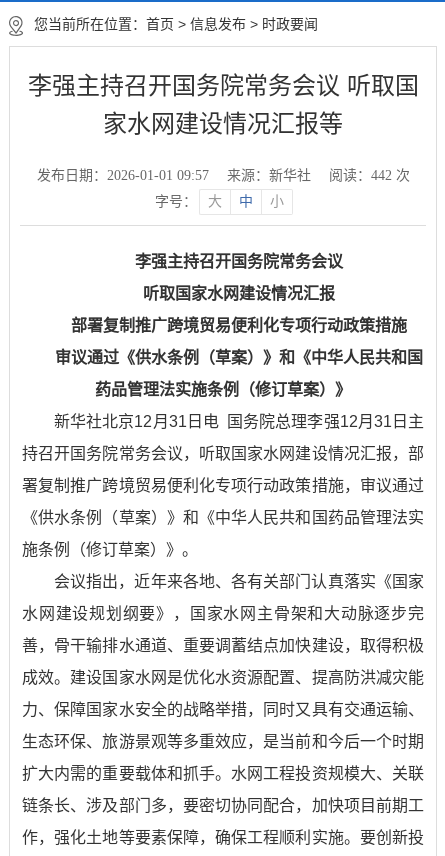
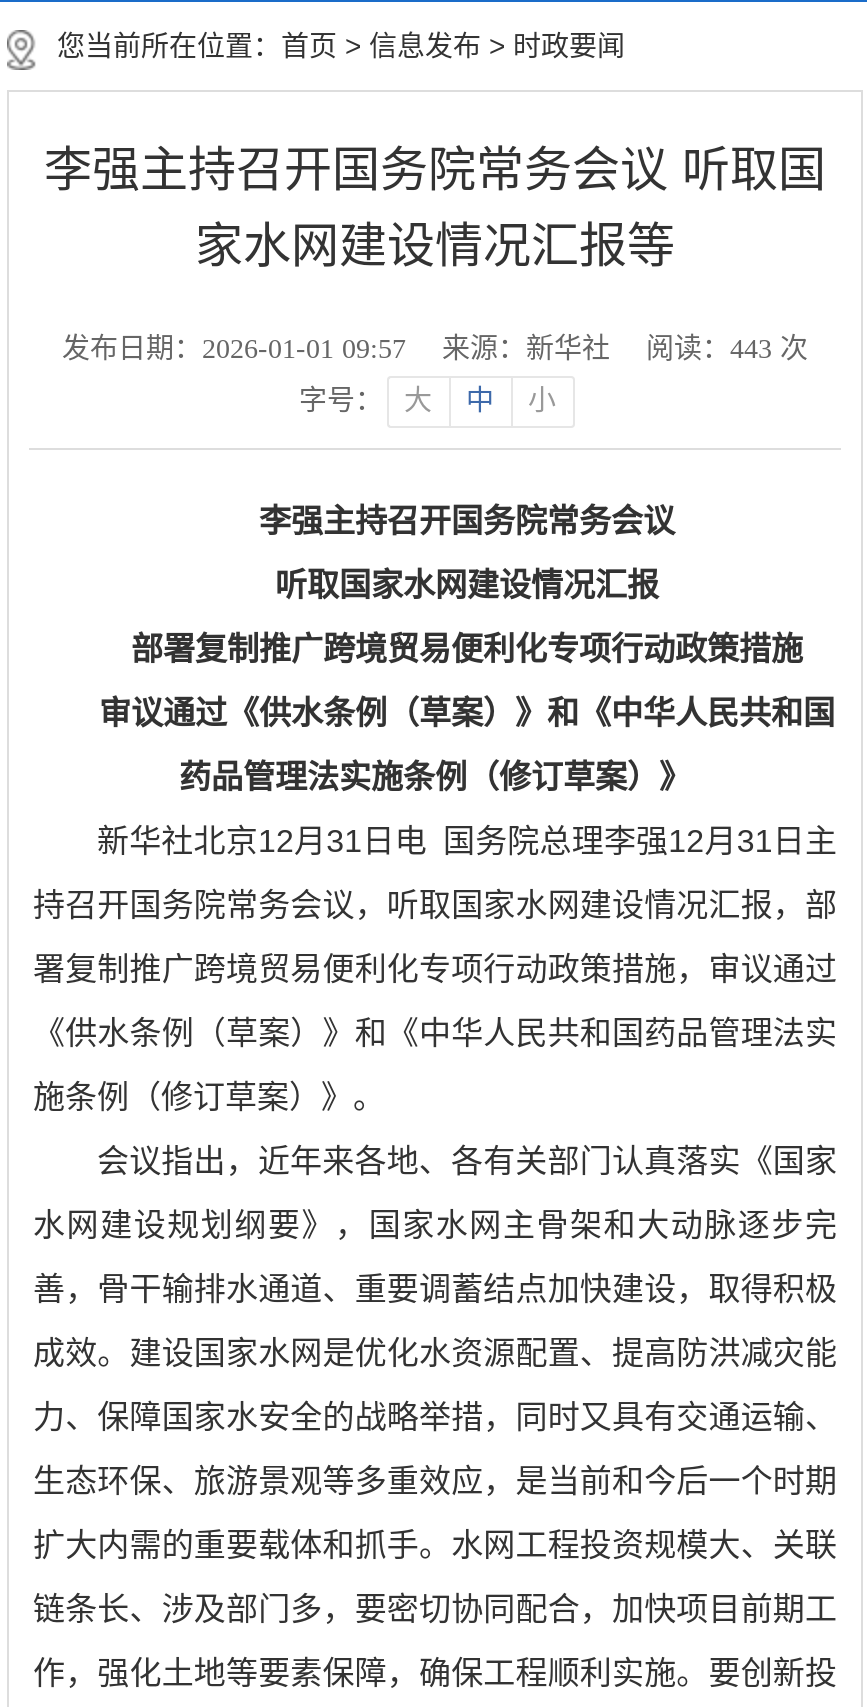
[36,168,409,183] 发布日期：2026-01-01 09:57 来源：新华社 阅读：442次 -> [62,334,808,364] 发布日期：2026-01-01 09:57 来源：新华社 阅读：443次

